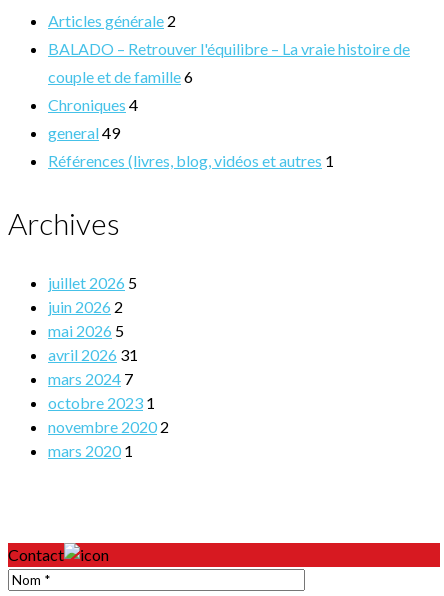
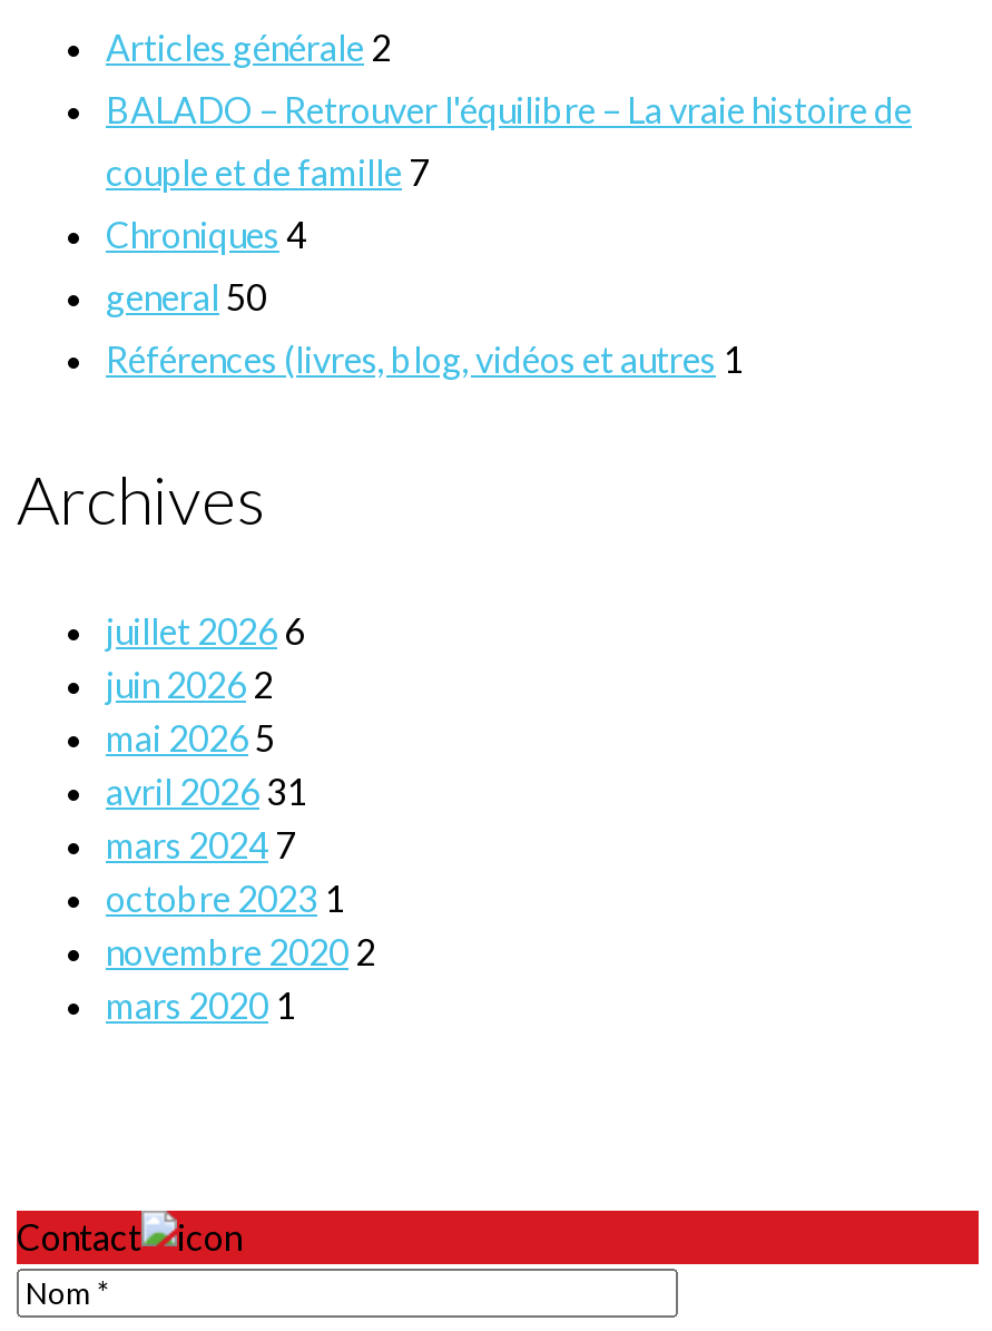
[48,67,193,86] couple et de famille 6 -> [106,150,429,193] couple et de famille 7
[48,123,120,142] general 49 -> [106,275,266,317] general 50
[48,273,137,292] juillet 2026 5 -> [106,609,304,652] juillet 2026 6

